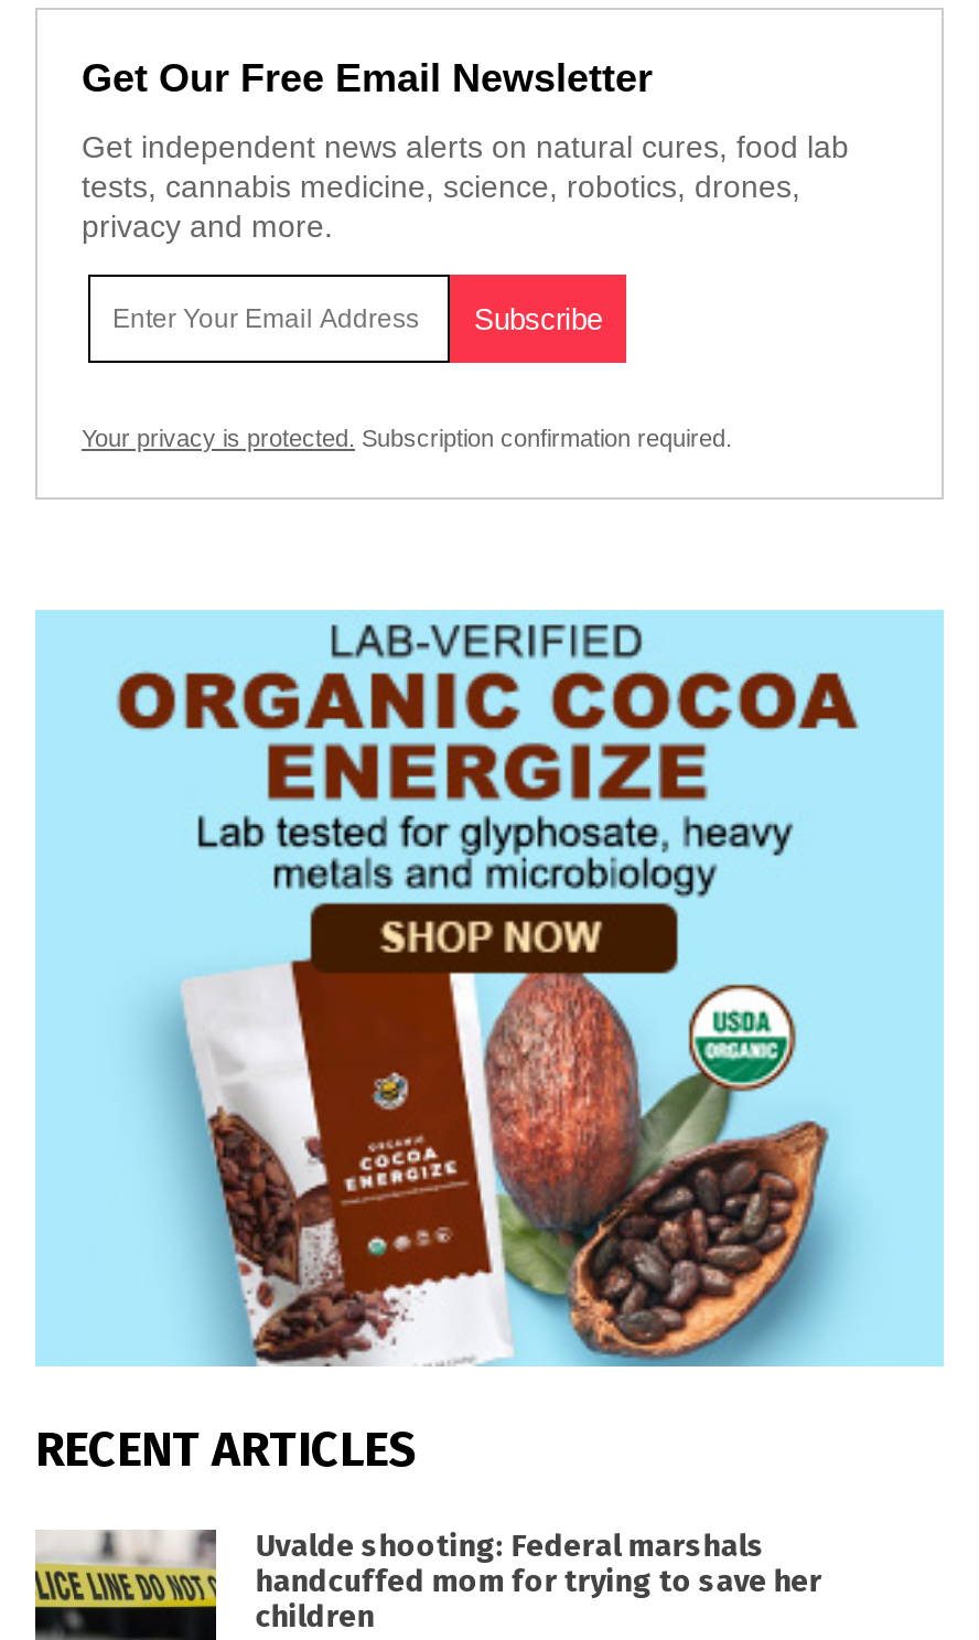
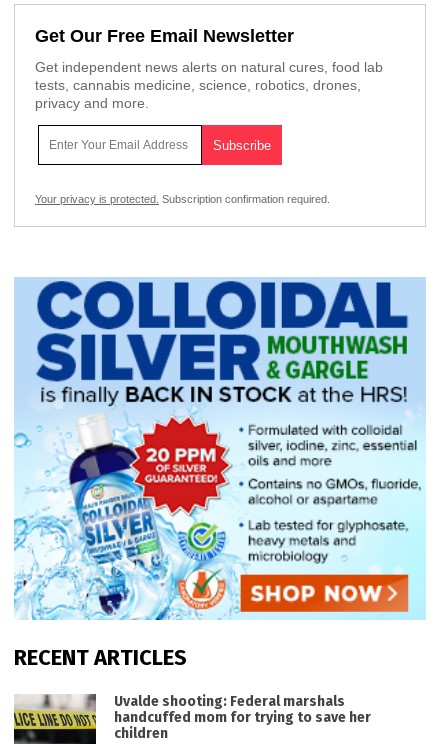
[35,619,942,1369] [image] -> [14,280,424,621] [image]

